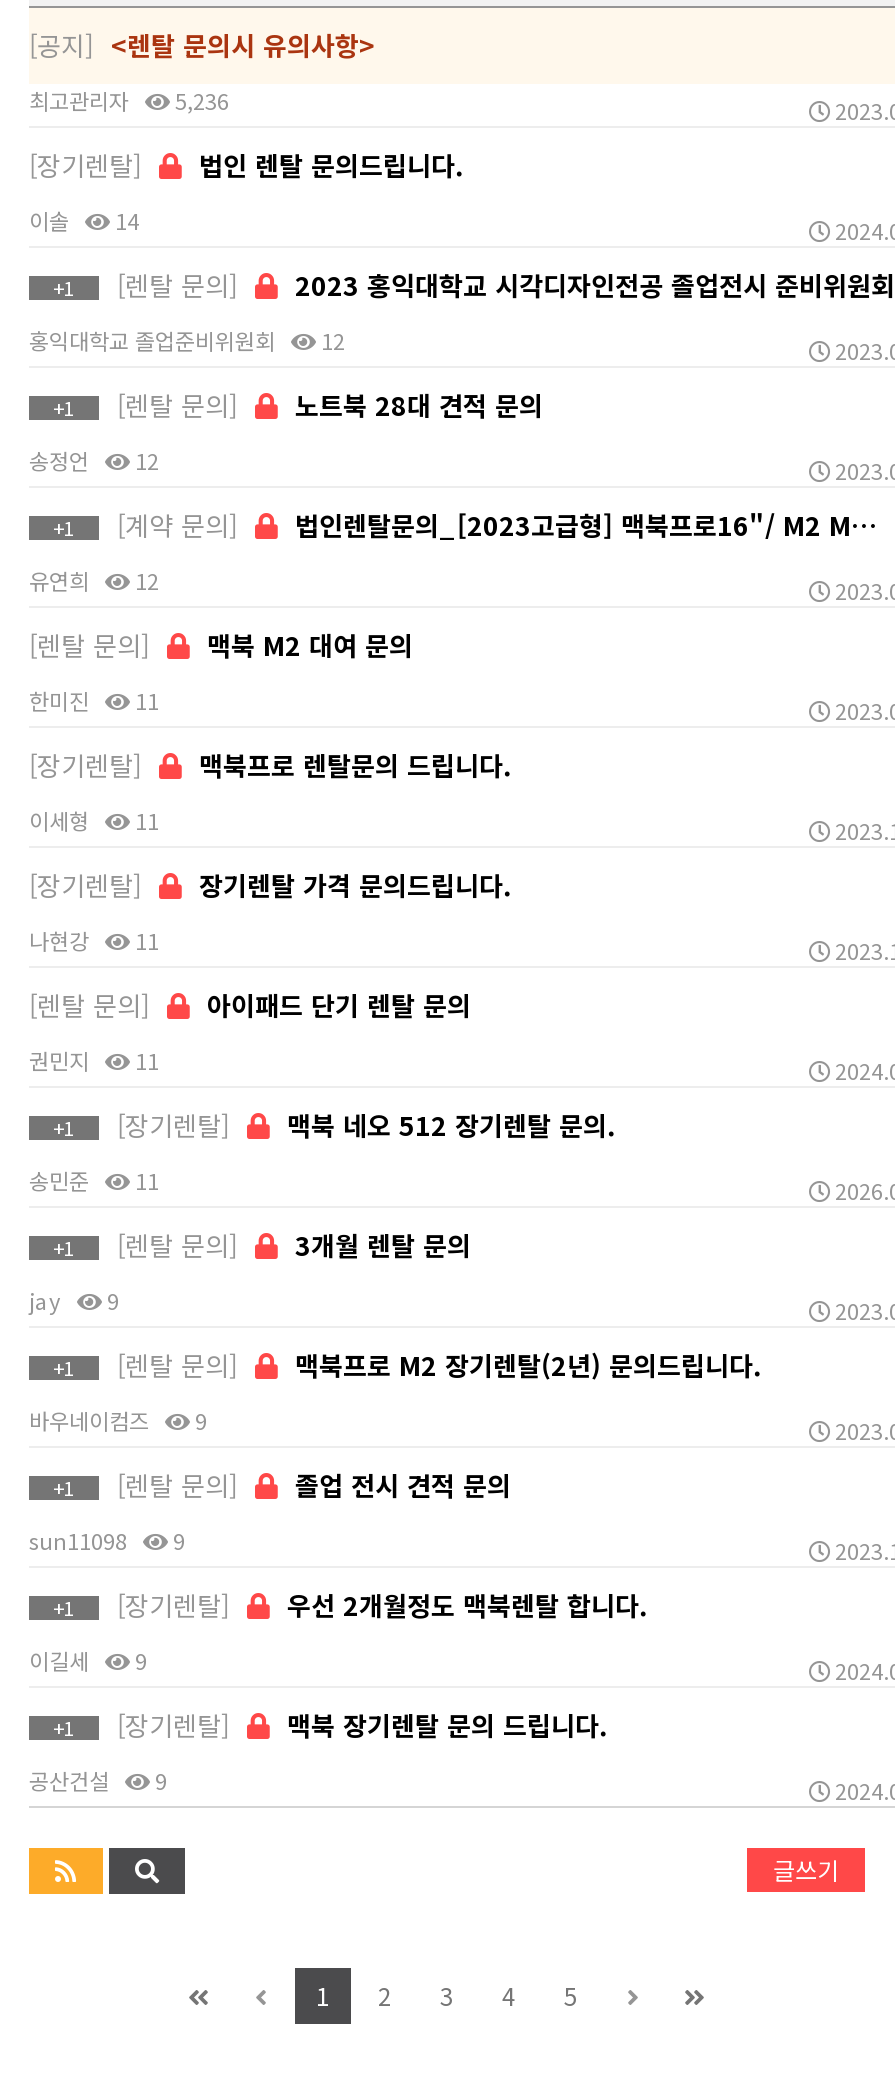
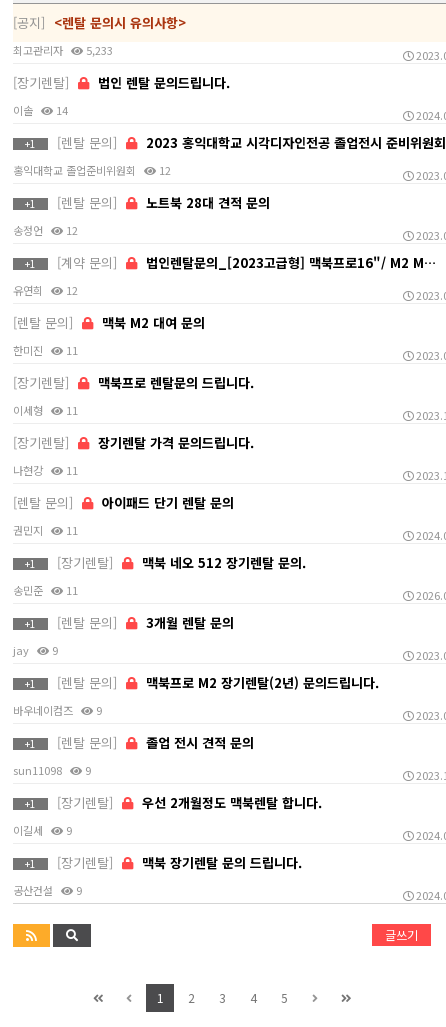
[29,84,229,116] 최고관리자 5,236 -> [13,42,113,58] 최고관리자 5,233

